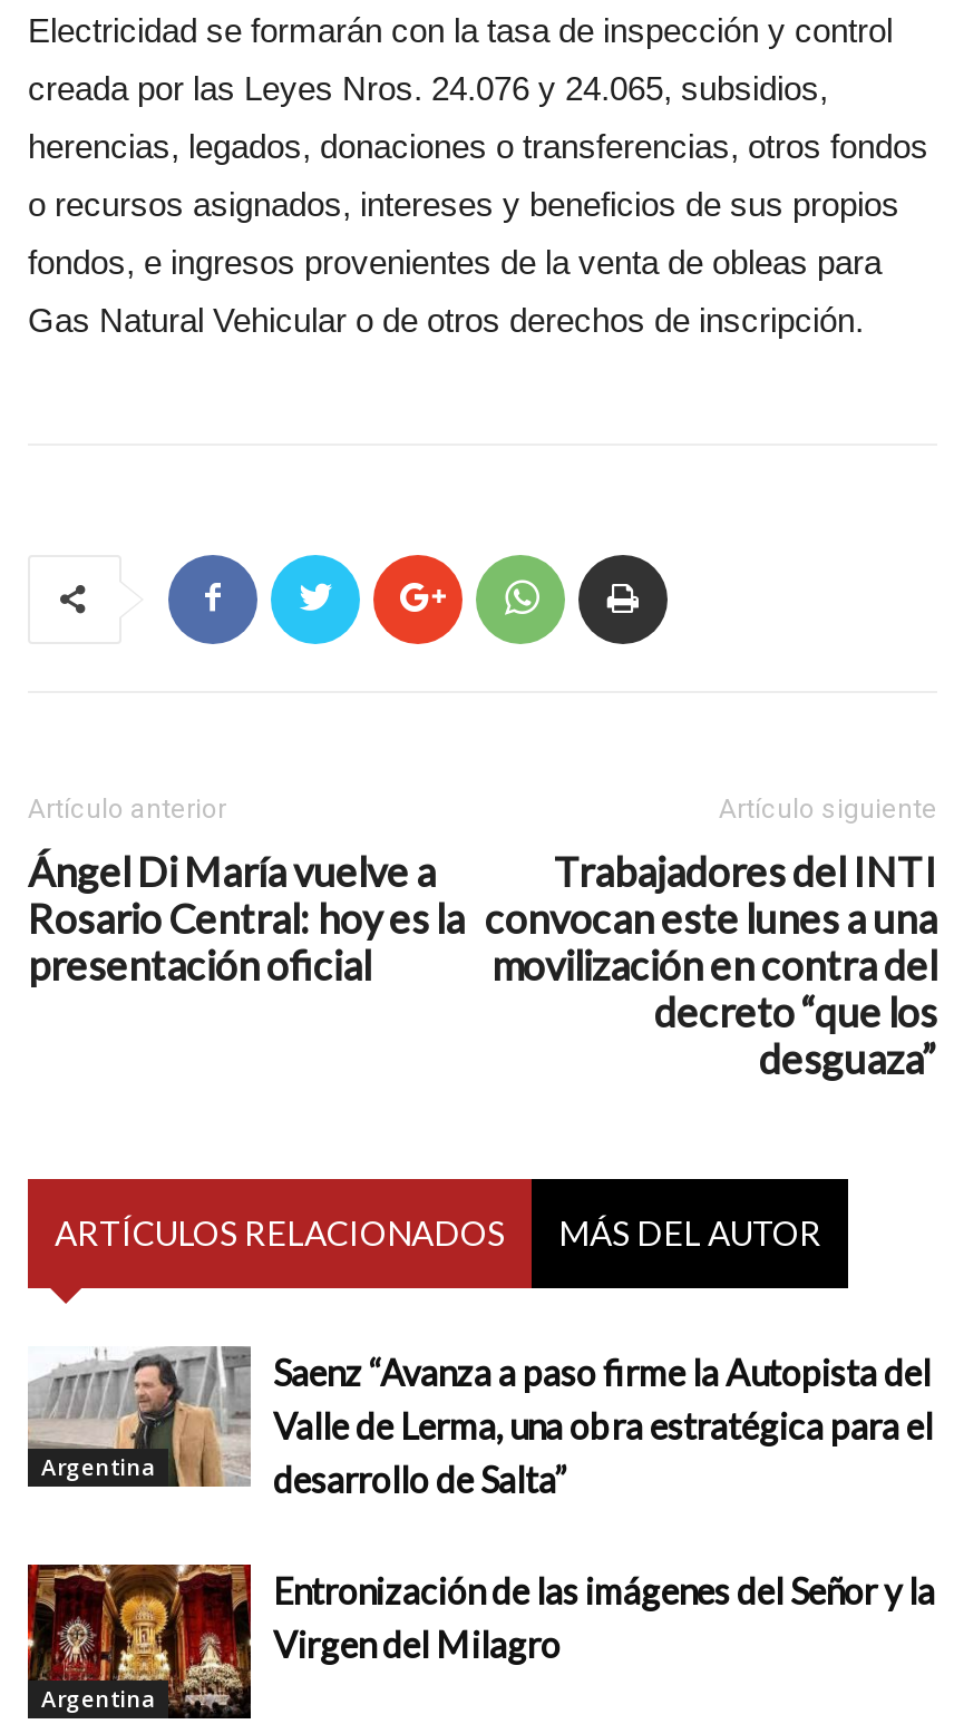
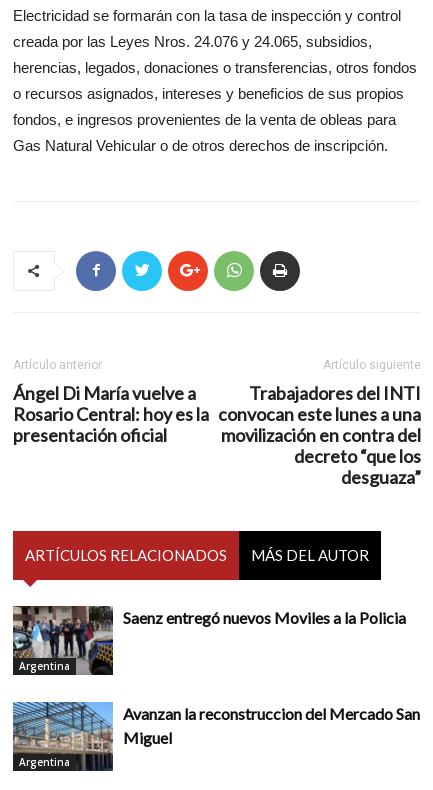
[28,1346,933,1499] [image] | Saenz “Avanza a paso firme la Autopista del | Valle de Lerma, una obra estratégica para el | desarrollo de Salta” -> [12,605,406,676] [image] | Saenz entregó nuevos Moviles a la Policia
[26,1562,935,1718] [image] | Entronización de las imágenes del Señor y la | Virgen del Milagro -> [12,701,420,771] [image] | Avanzan la reconstruccion del Mercado San | Miguel

